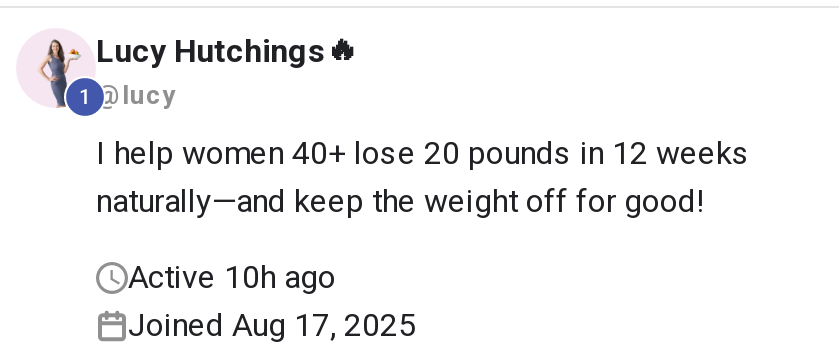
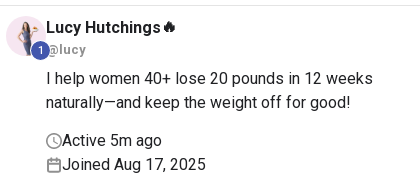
[128,258,336,296] Active 10h ago -> [62,131,162,150] Active 5m ago

